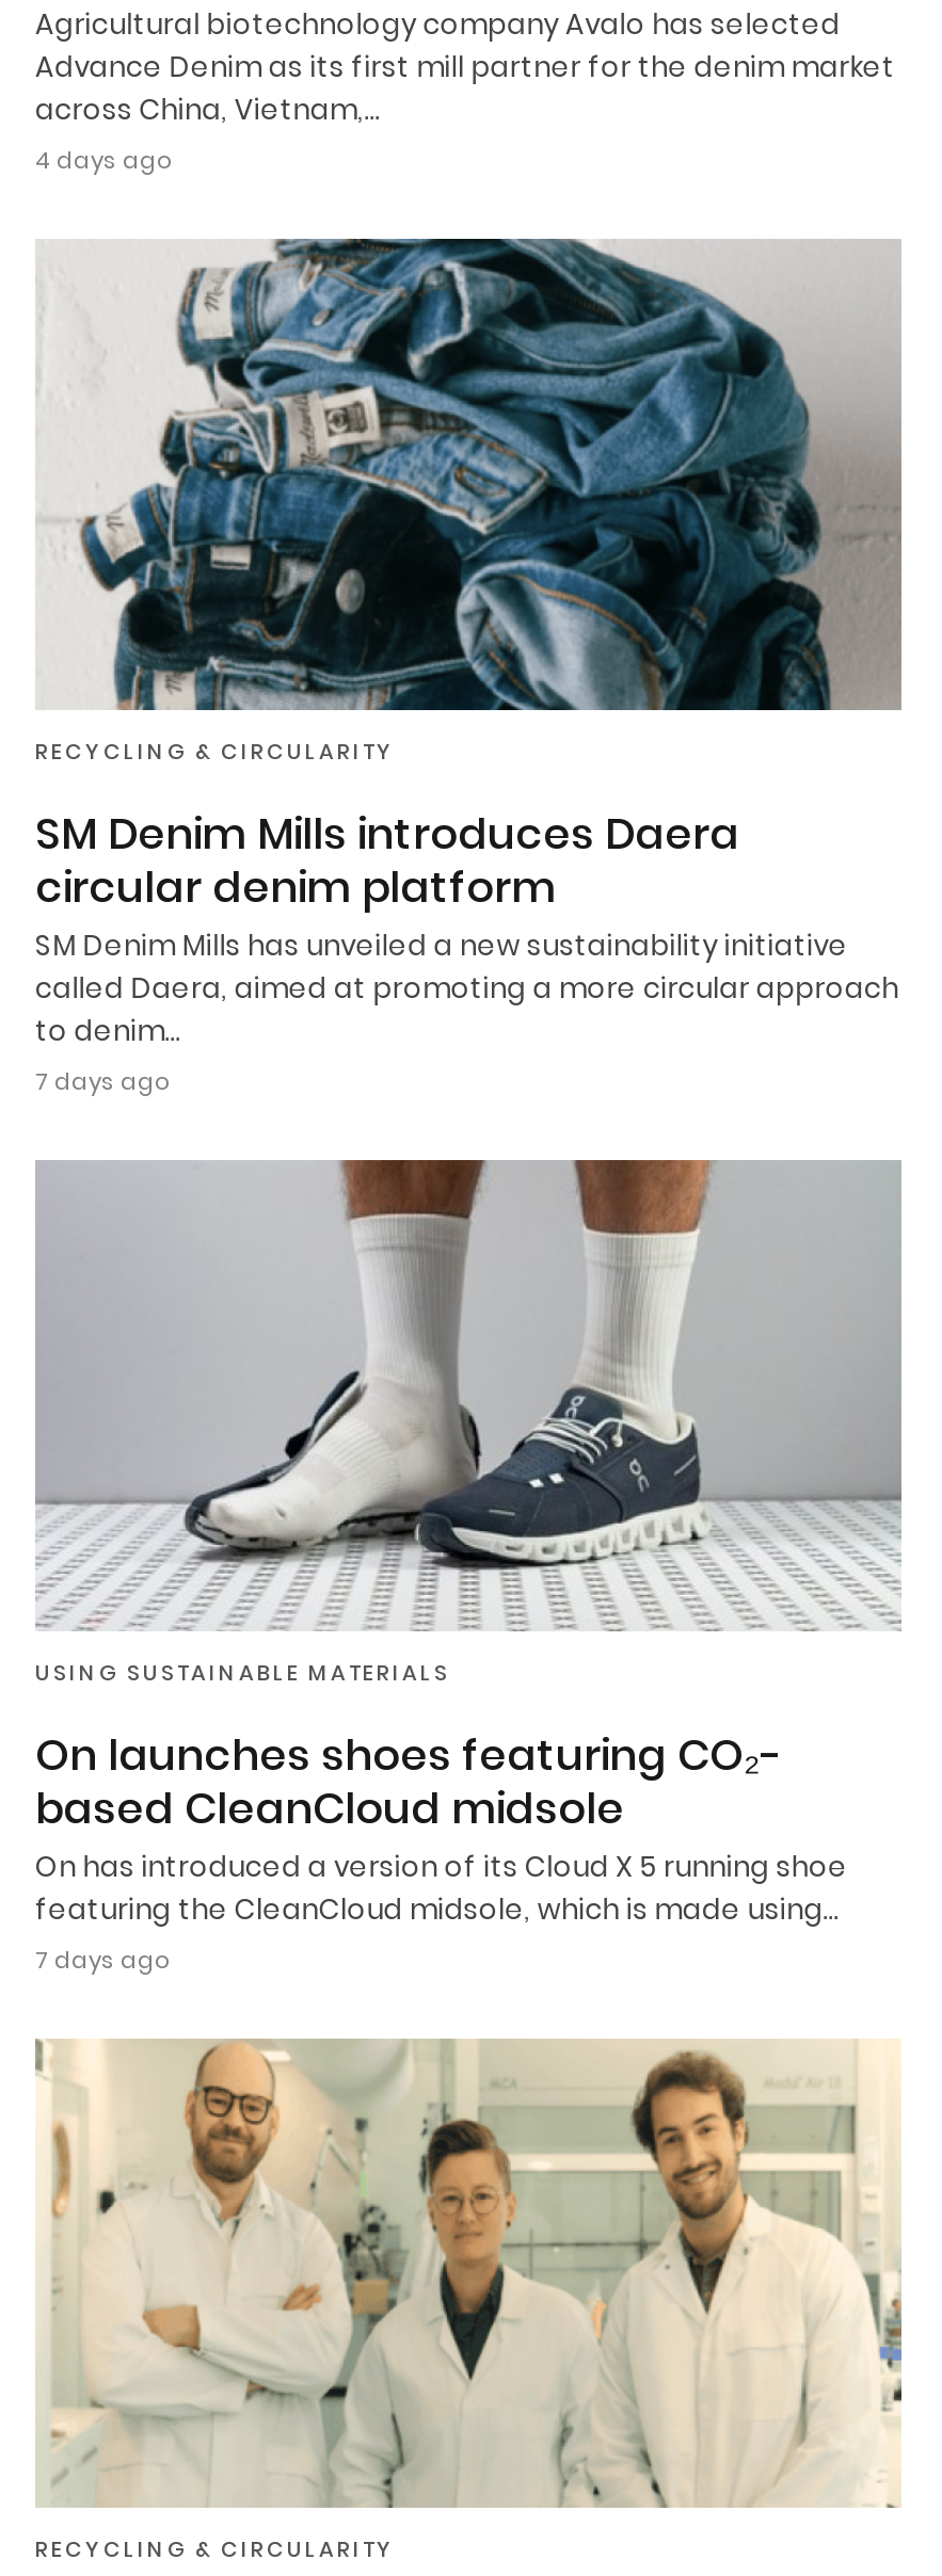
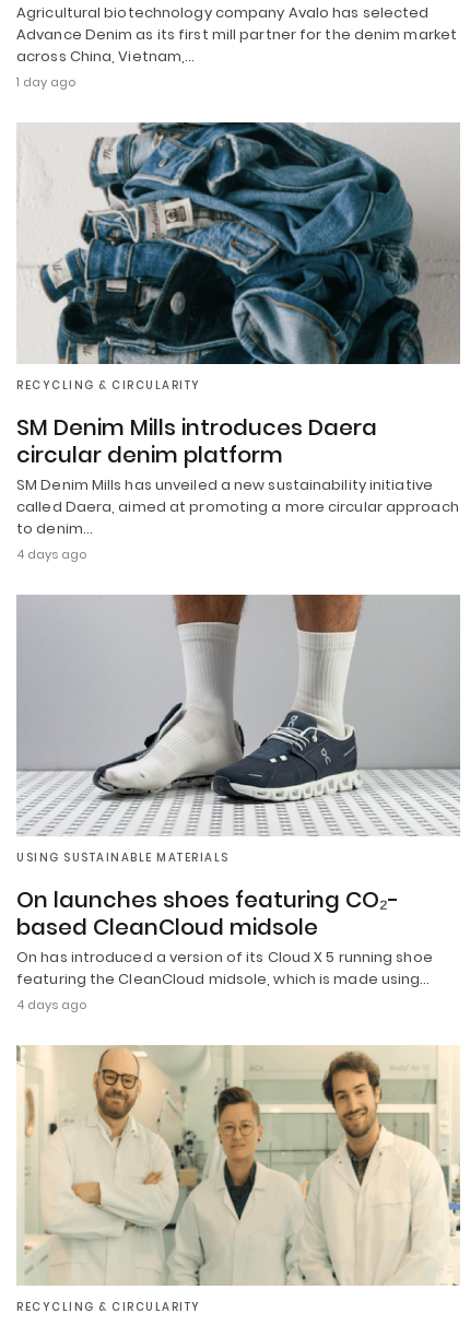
[35,144,172,178] 4 days ago -> [16,74,75,91] 1 day ago
[35,1064,170,1098] 7 days ago -> [16,546,86,563] 4 days ago
[35,1942,170,1976] 7 days ago -> [16,995,86,1013] 4 days ago

